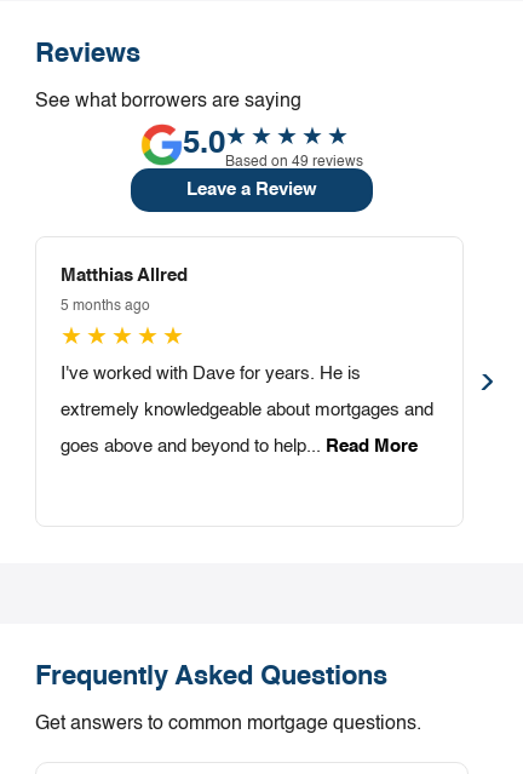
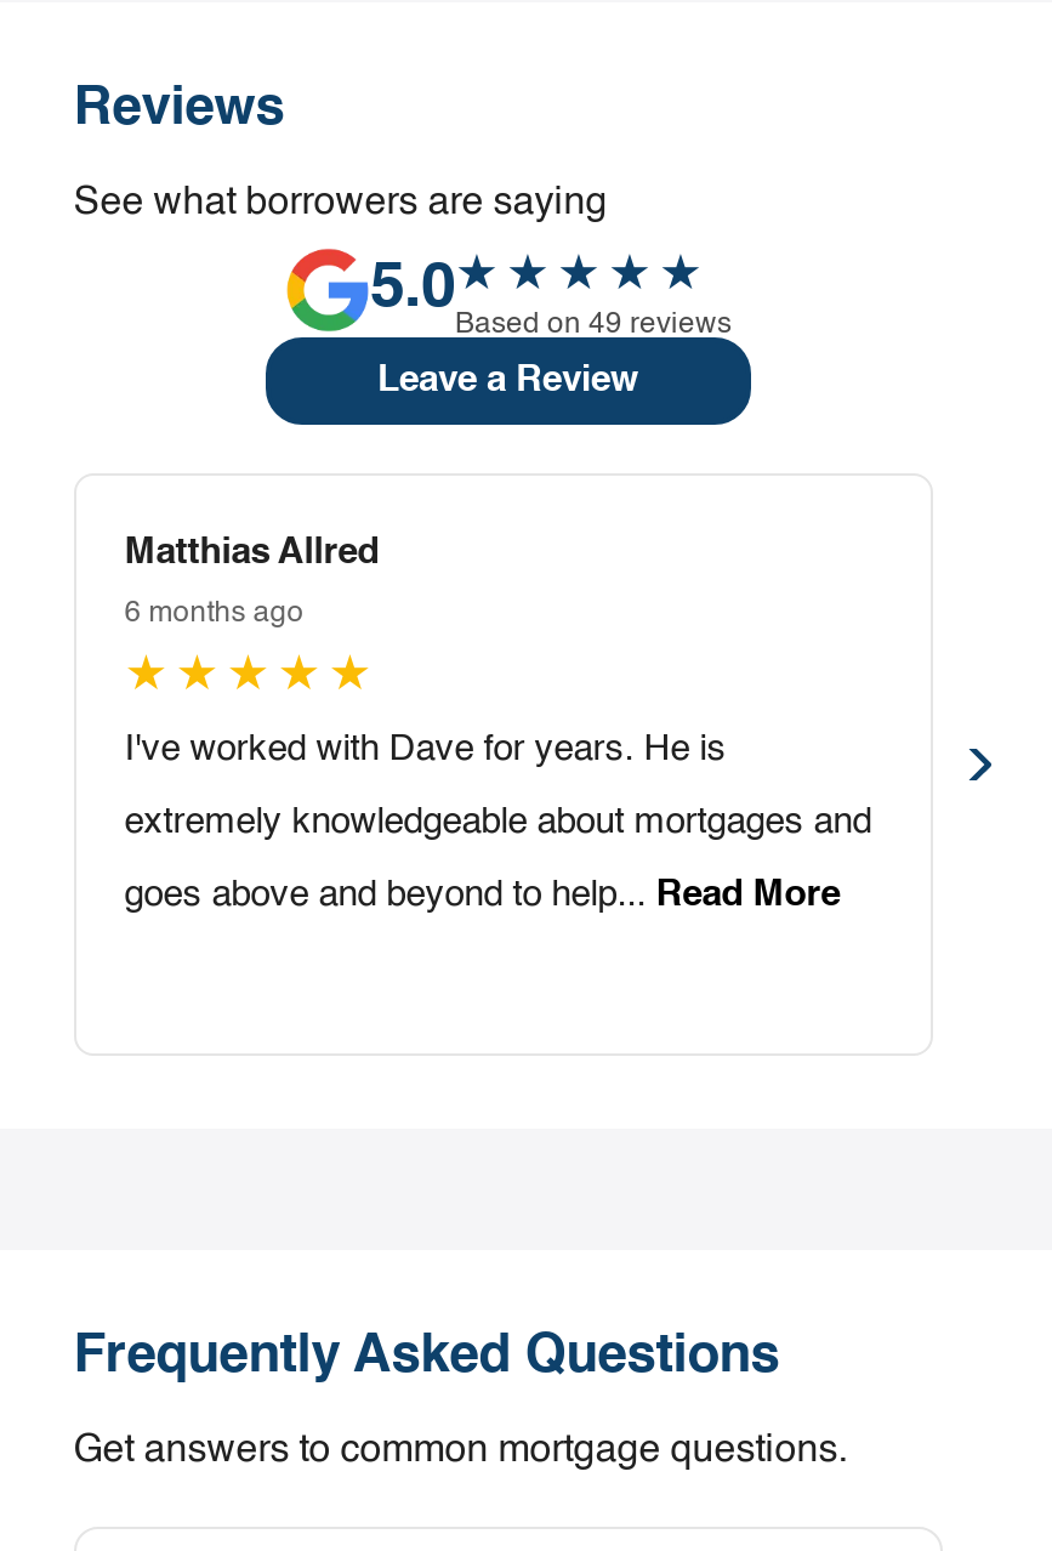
[60,300,150,314] 5 months ago -> [124,601,304,630] 6 months ago

